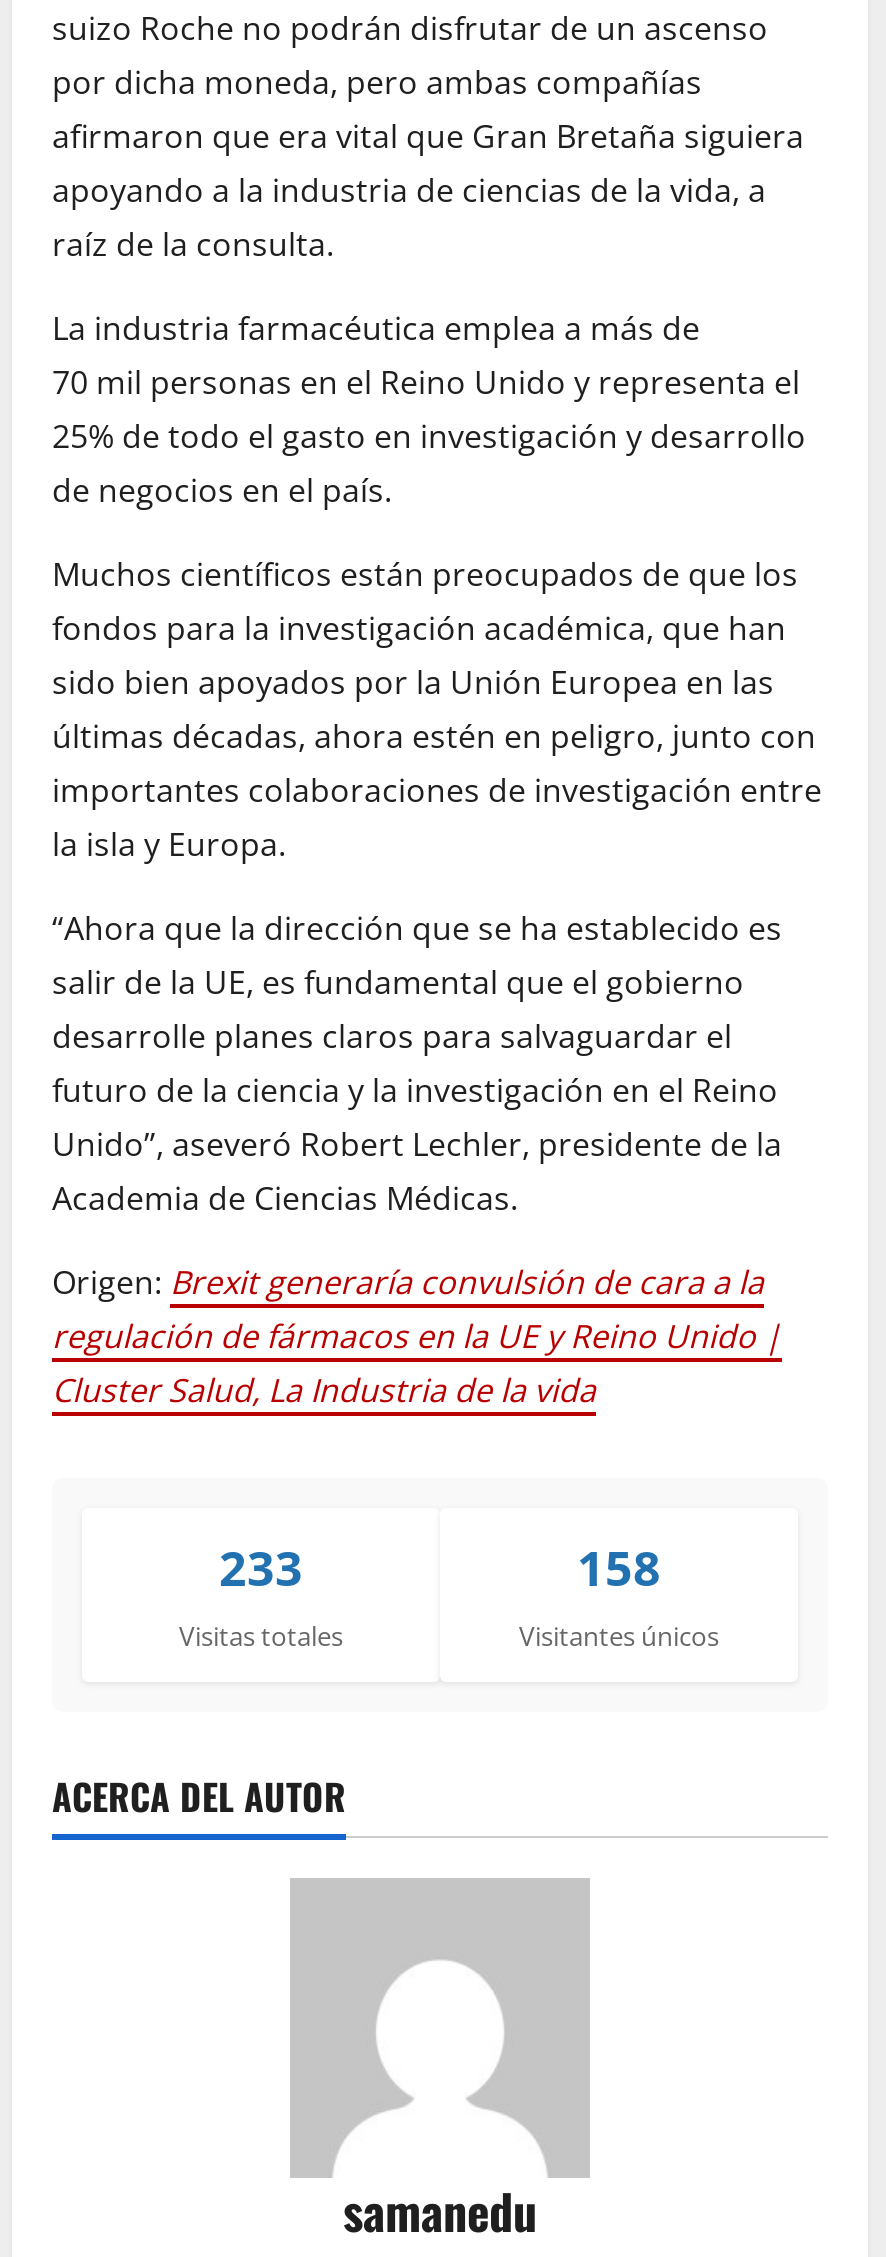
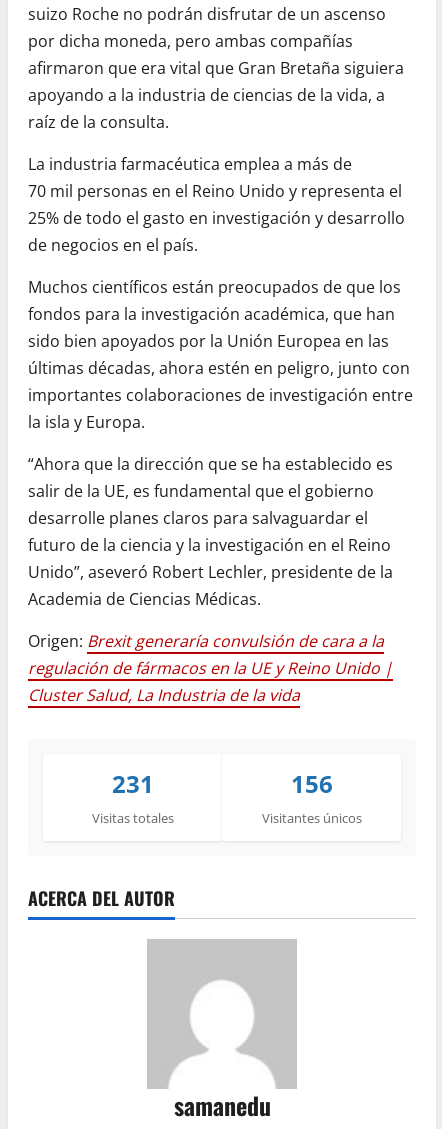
[219,1533,303,1599] 233 -> [111,767,153,800] 231
[577,1533,661,1599] 158 -> [290,767,332,800] 156

